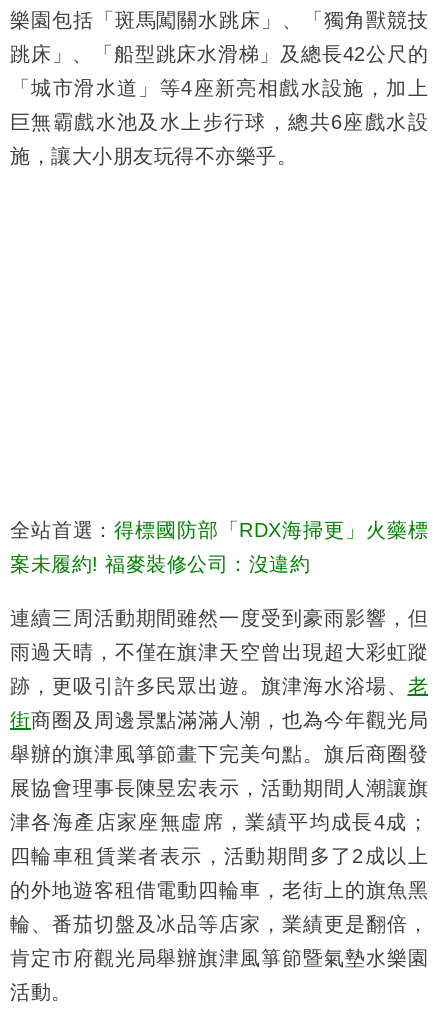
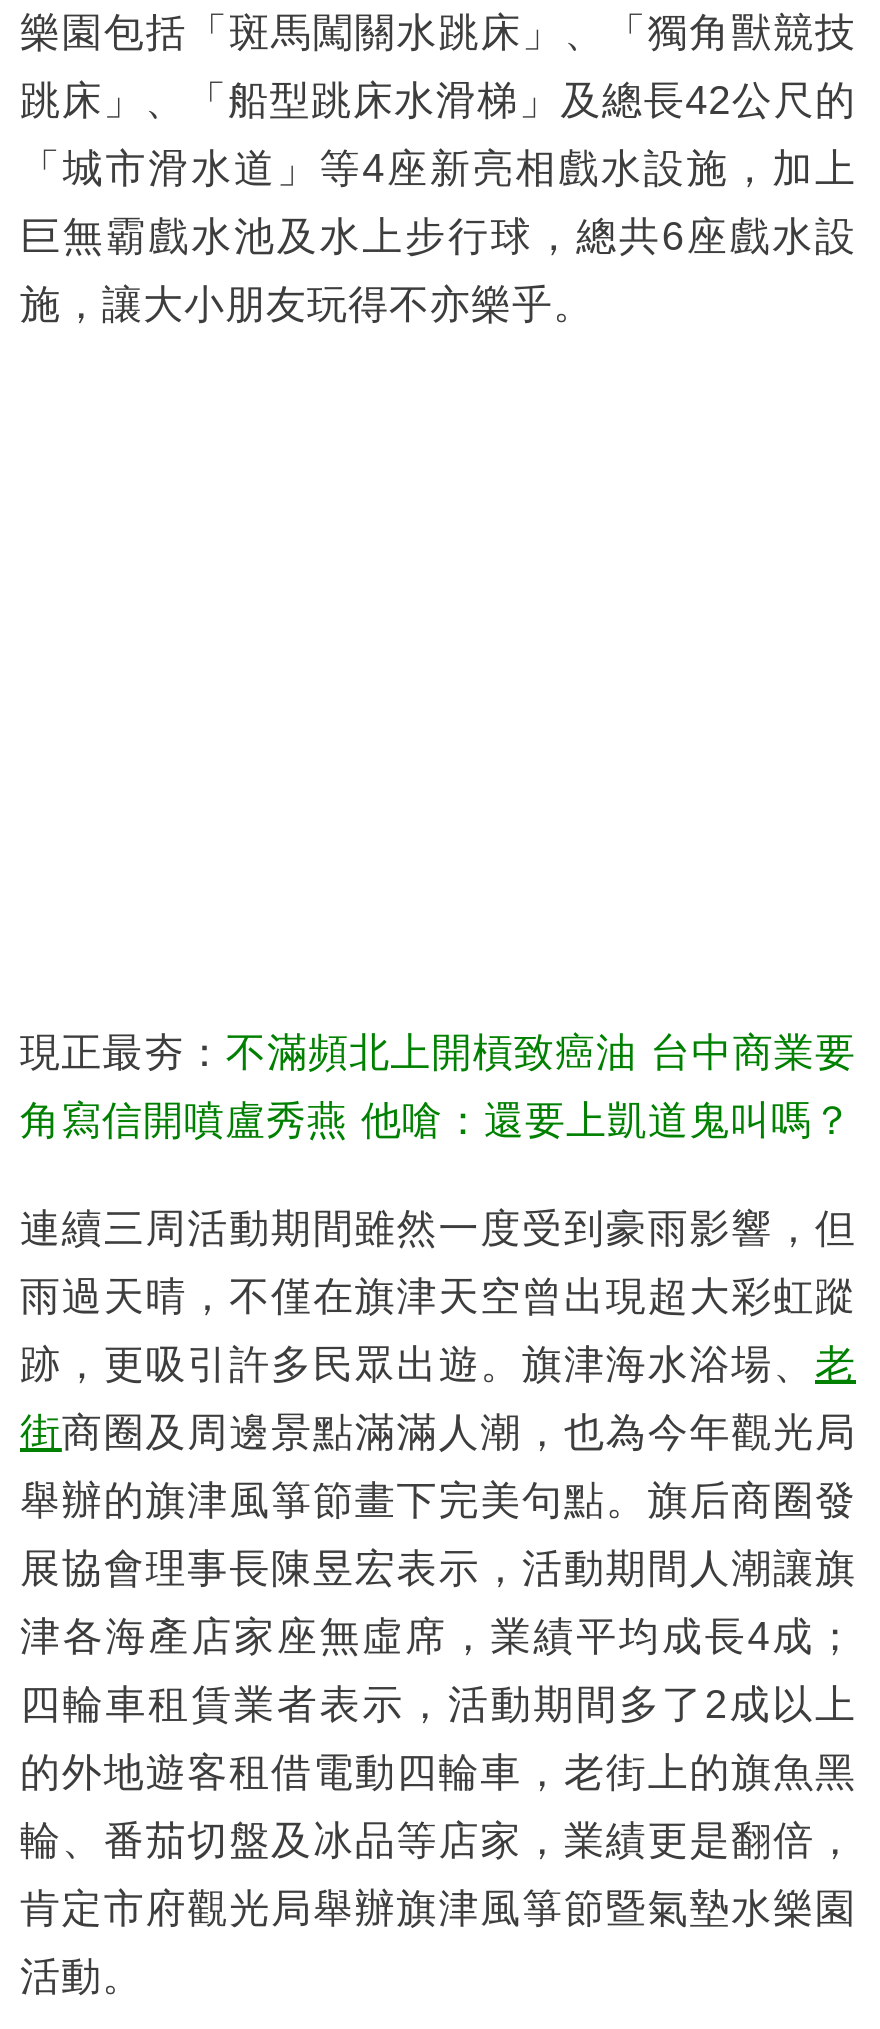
[10,519,428,541] 全站首選：得標國防部「RDX海掃更」火藥標 -> [20,1029,856,1073] 現正最夯：不滿頻北上開槓致癌油 台中商業要
[10,553,310,575] 案未履約! 福麥裝修公司：沒違約 -> [20,1097,853,1141] 角寫信開噴盧秀燕 他嗆：還要上凱道鬼叫嗎？

